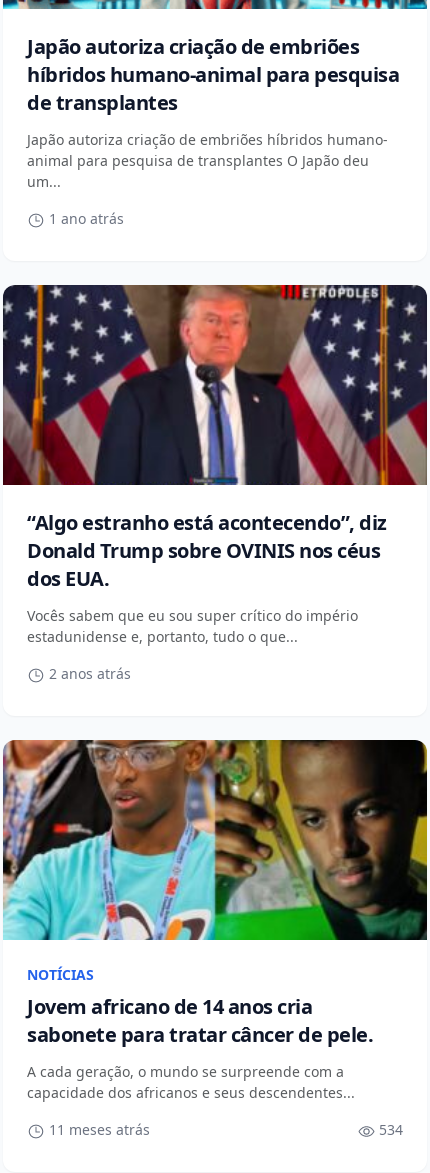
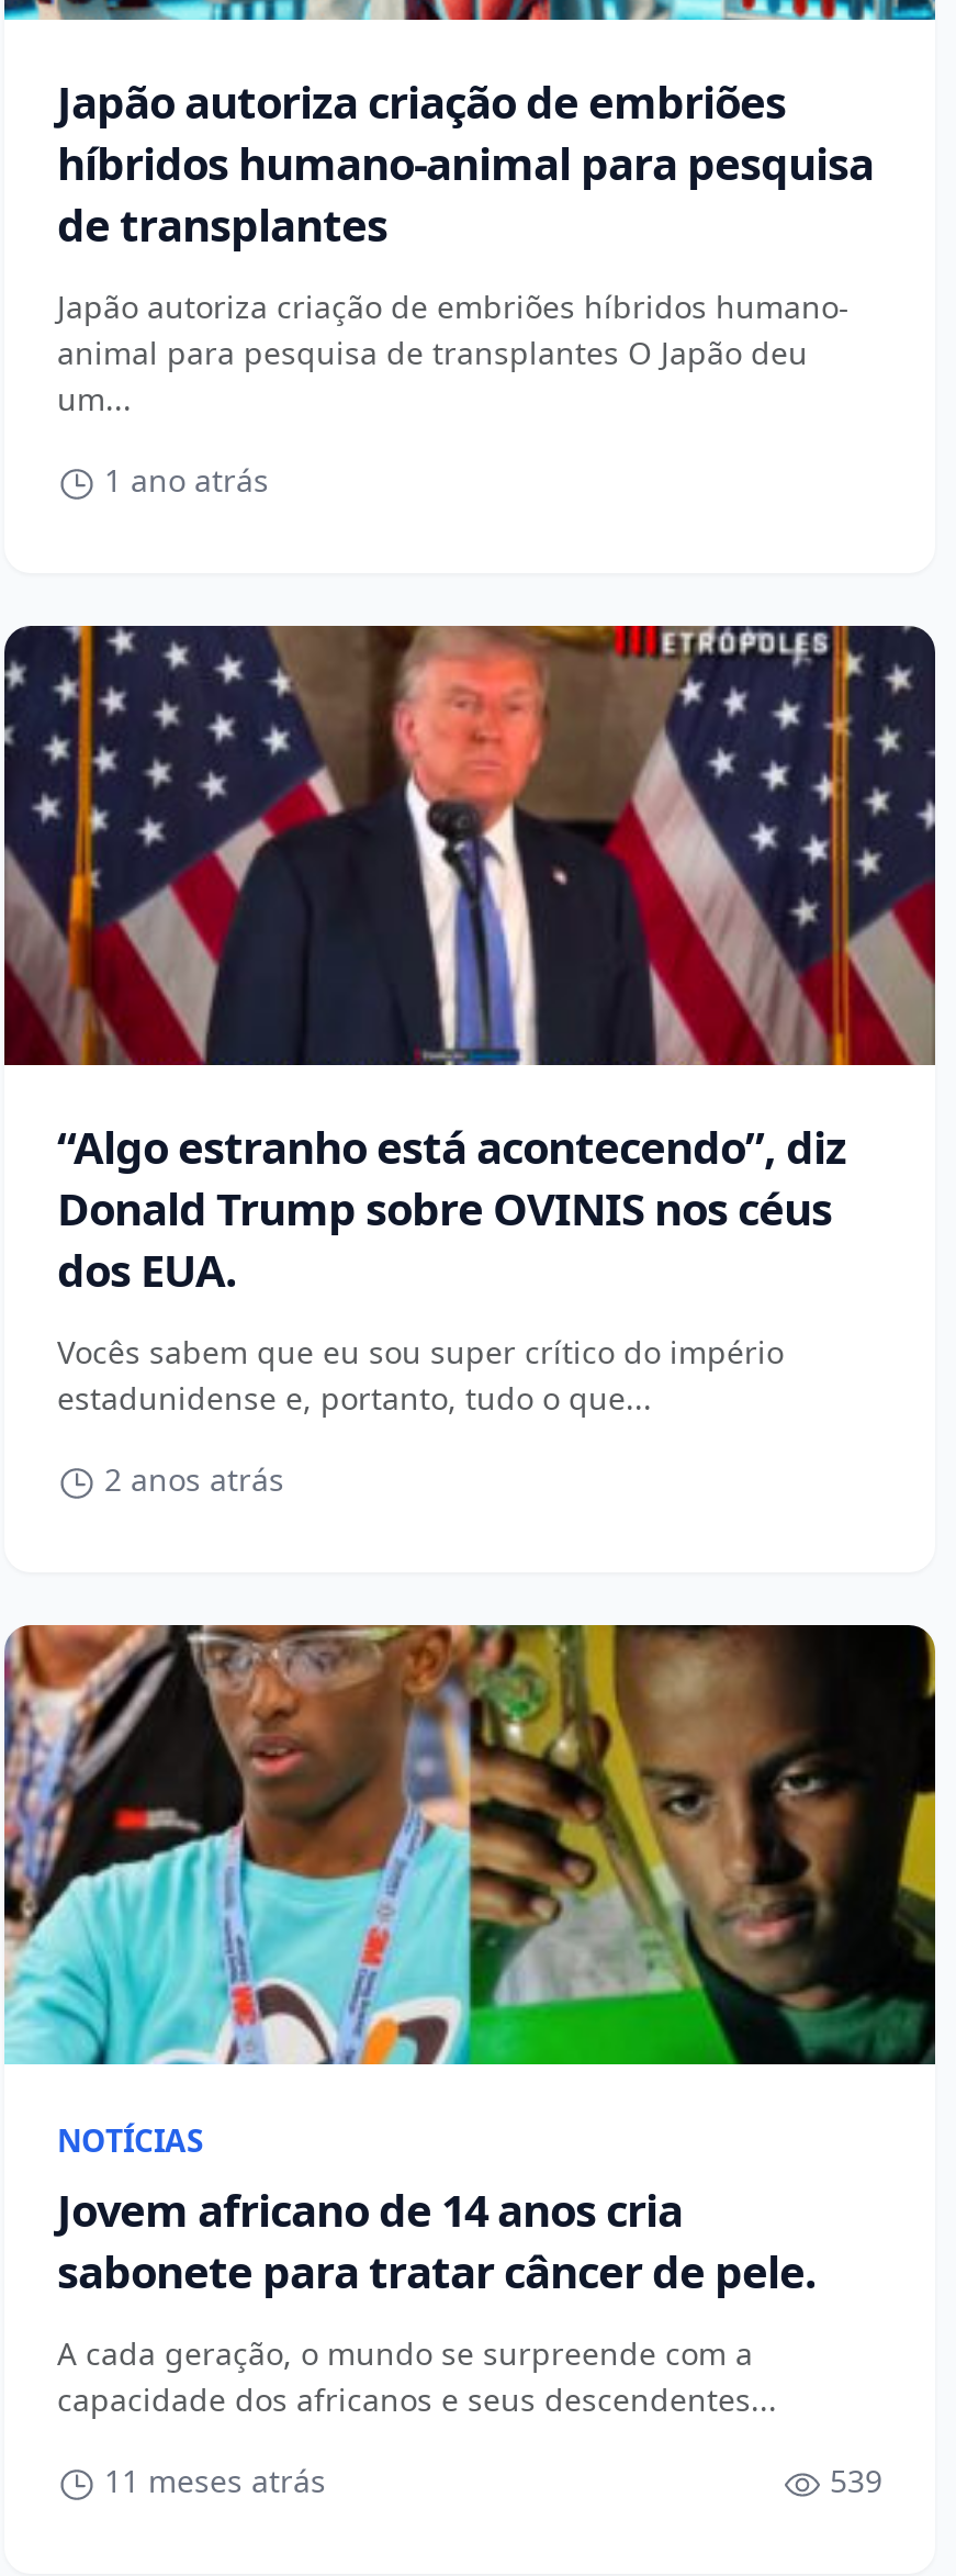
[375,1120,403,1139] 534 -> [821,2460,882,2501] 539

